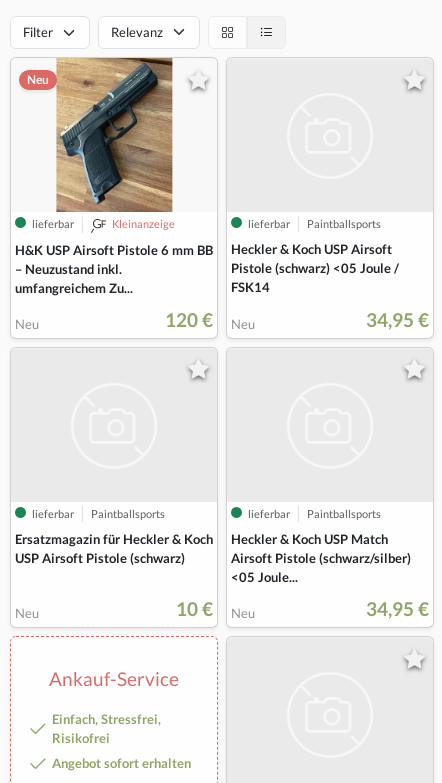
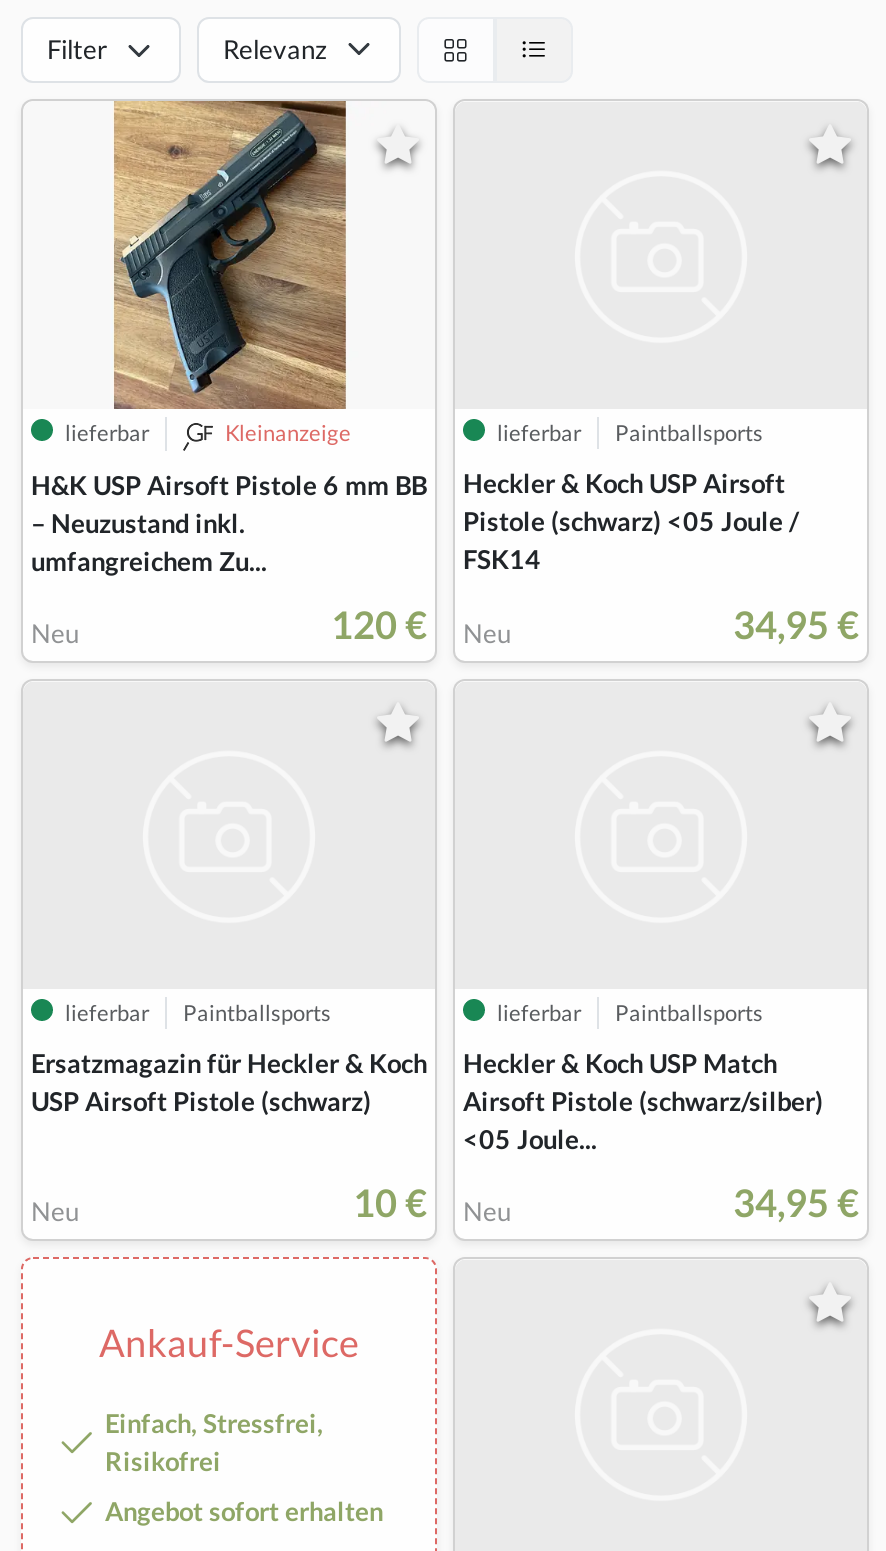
[27,72,49,87] Neu -> none

